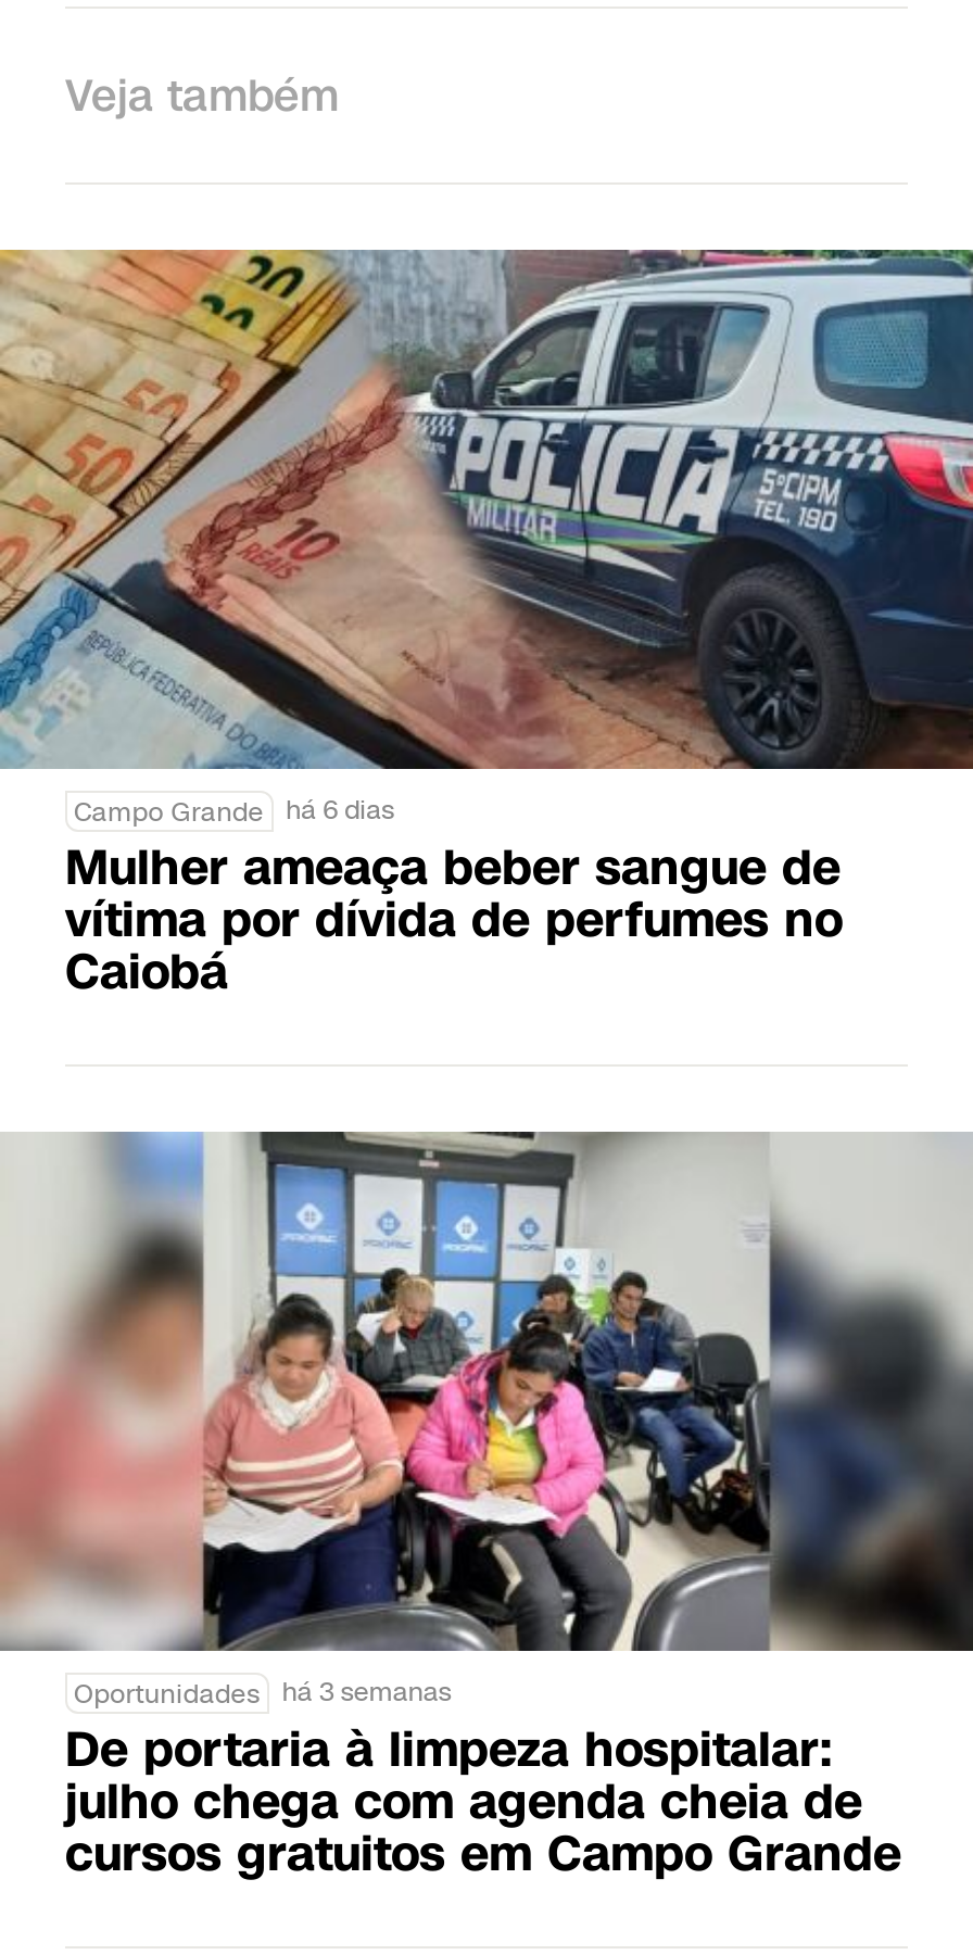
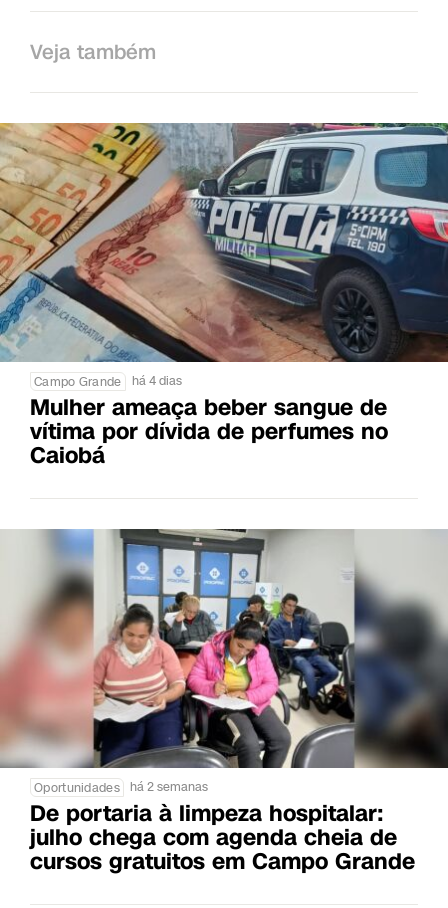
[74,790,394,830] Campo Grande há 6 dias -> [34,372,182,390] Campo Grande há 4 dias
[74,1672,452,1711] Oportunidades há 3 semanas -> [34,778,208,796] Oportunidades há 2 semanas

